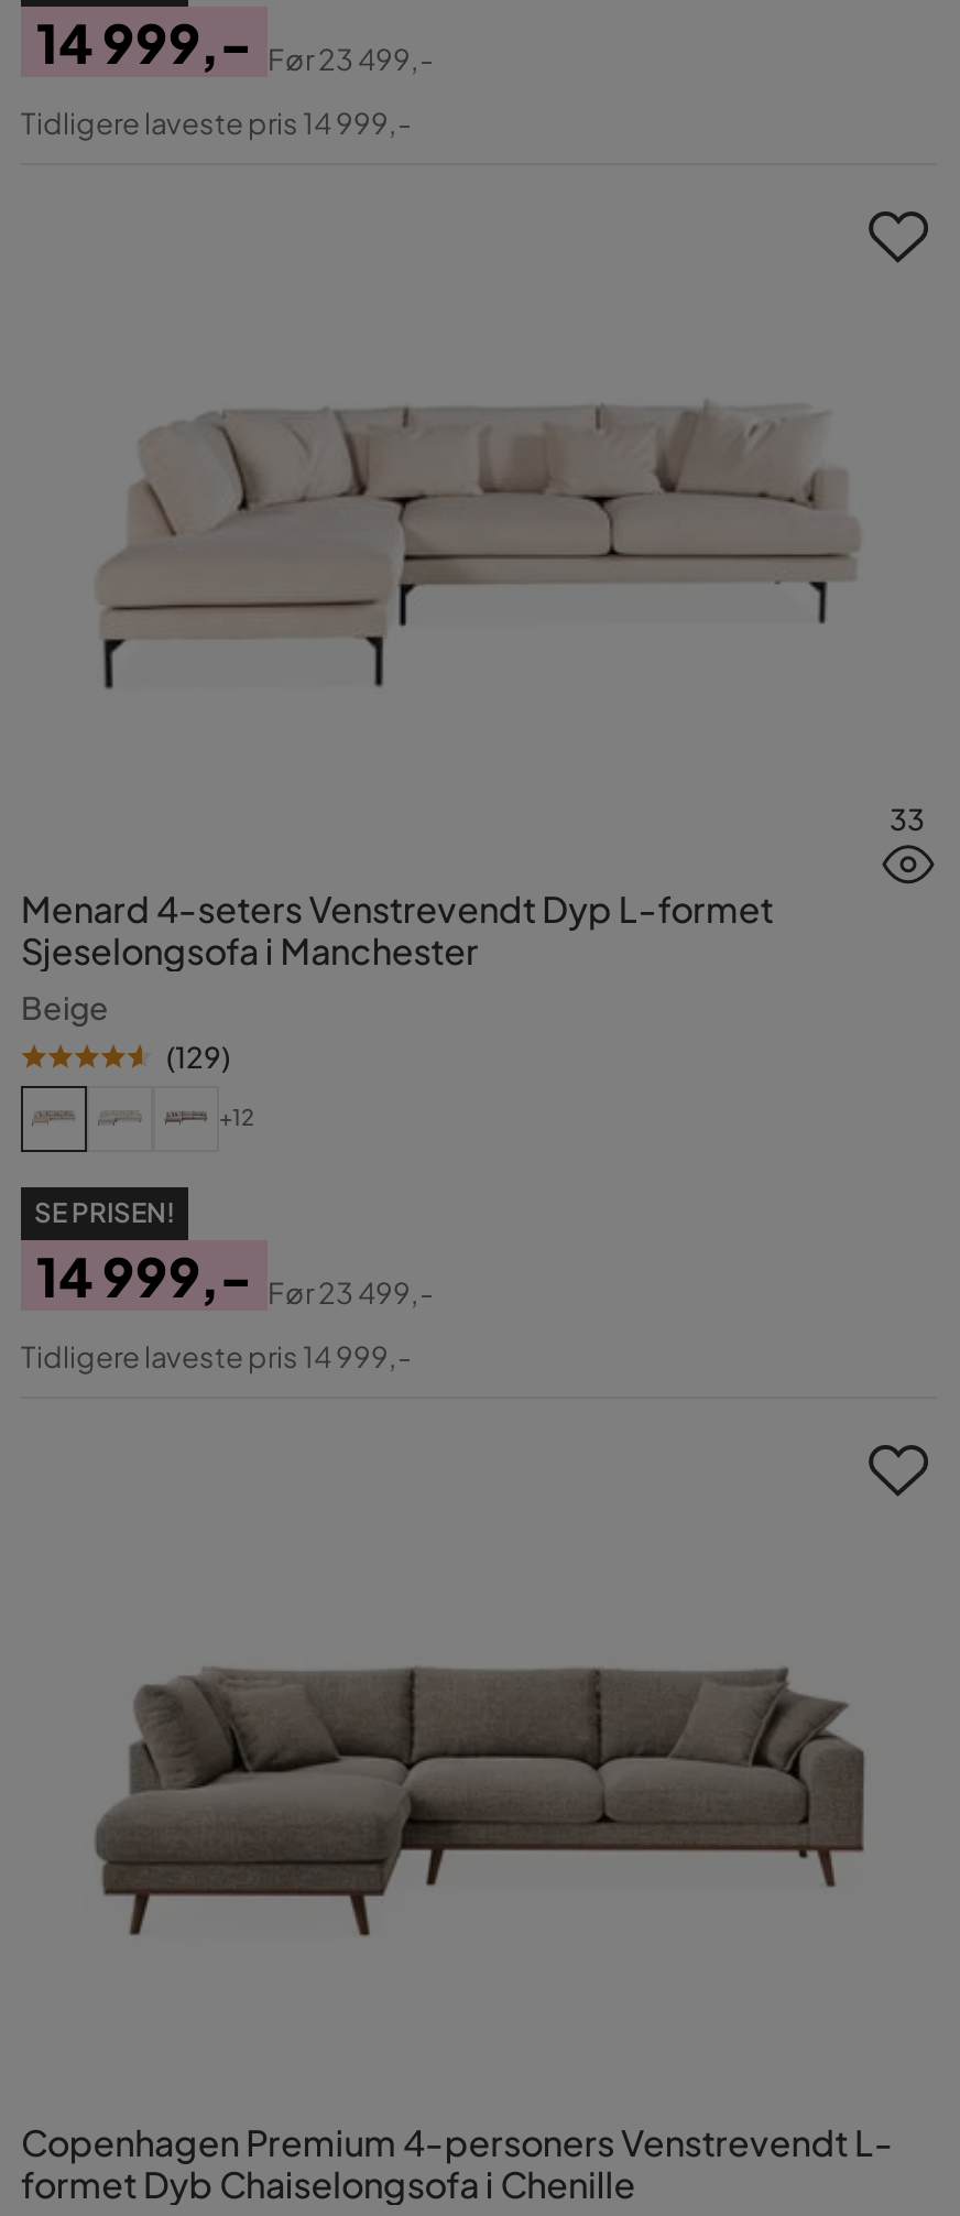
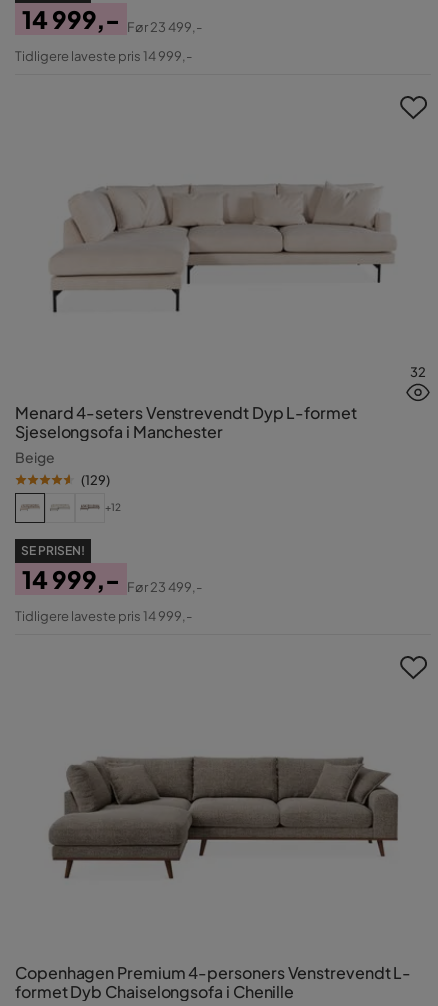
[890,801,925,836] 33 -> [409,363,425,379] 32

